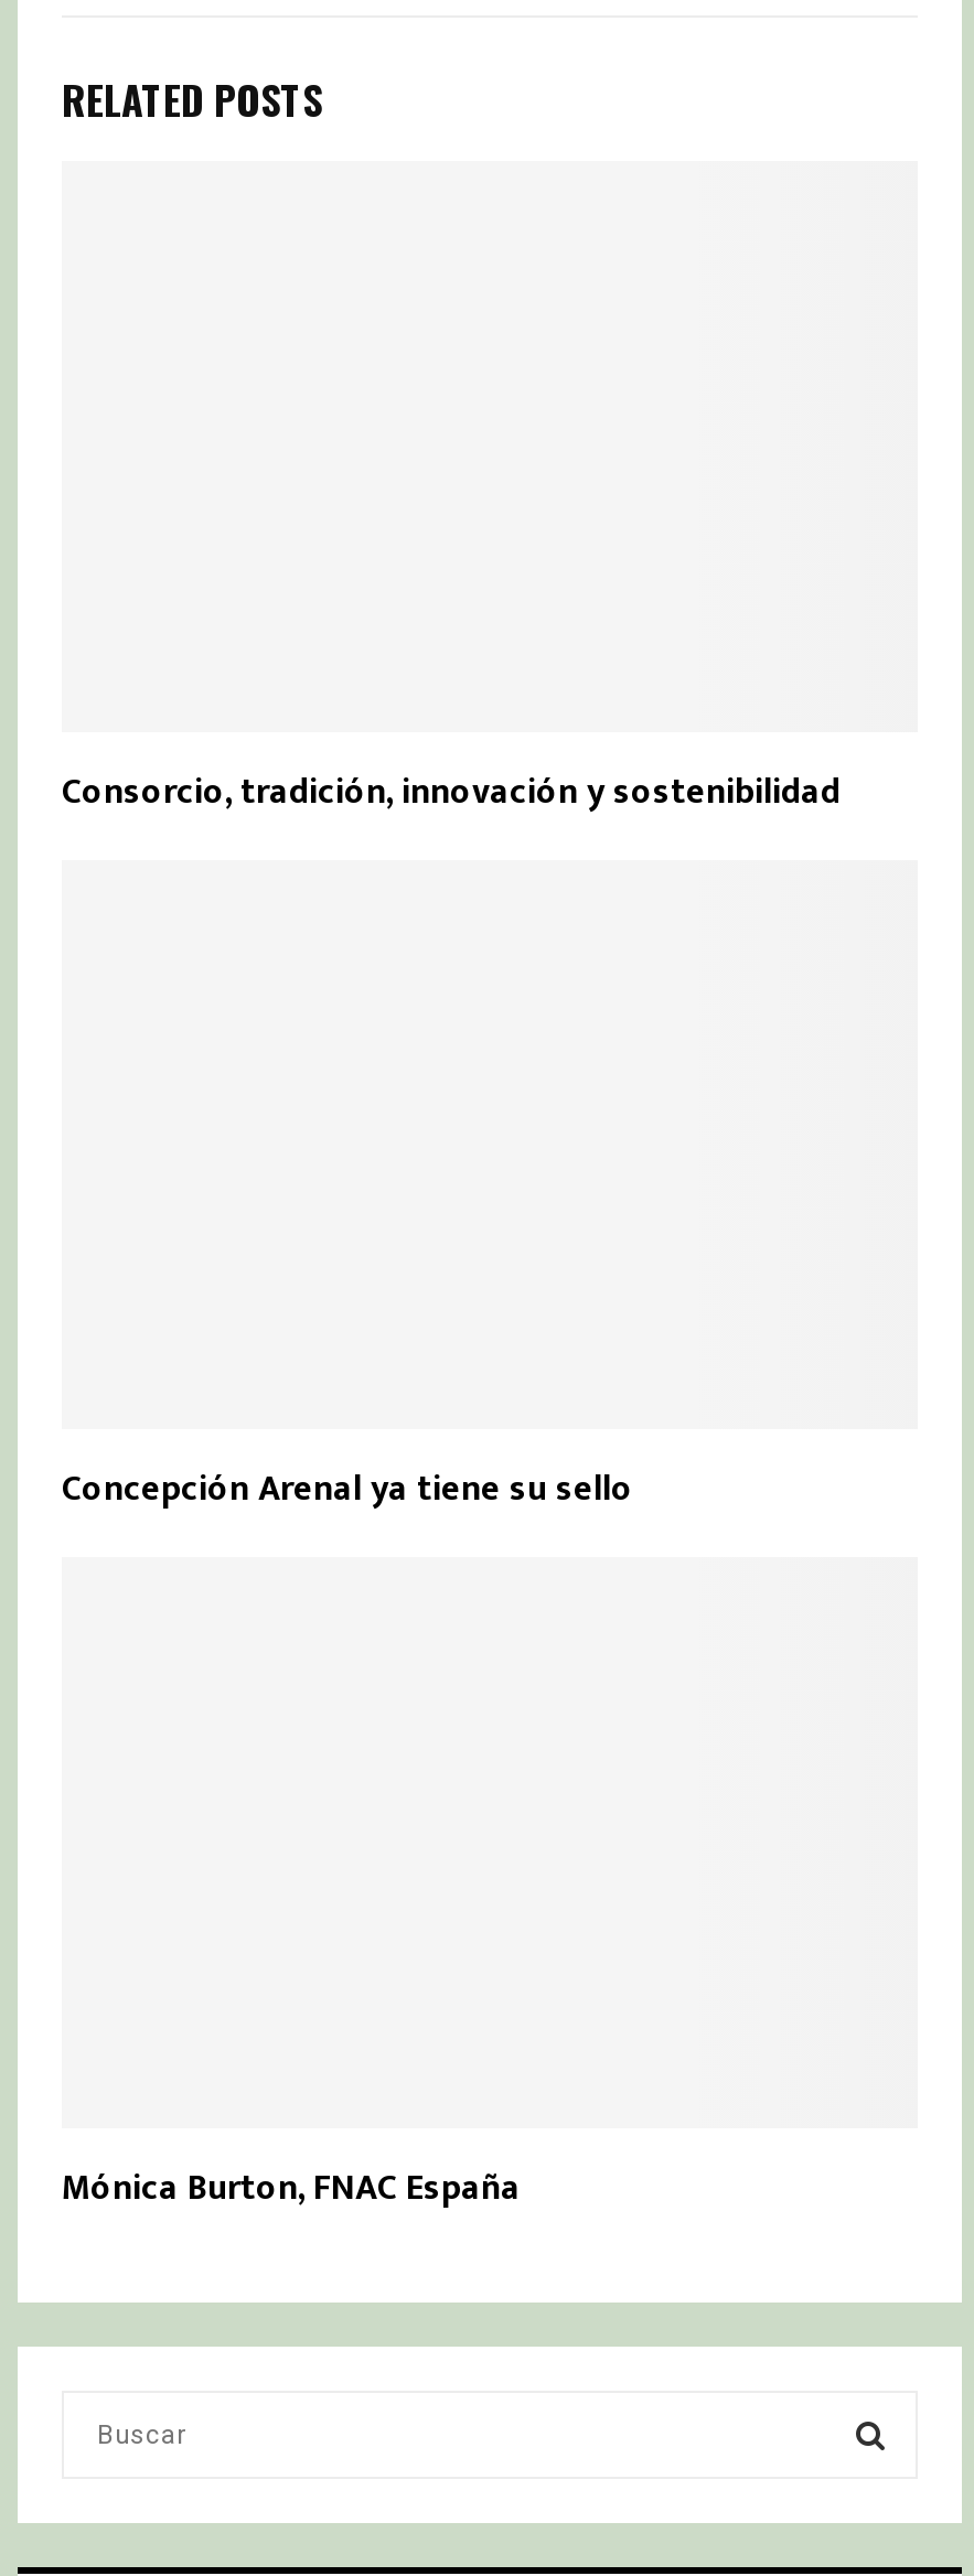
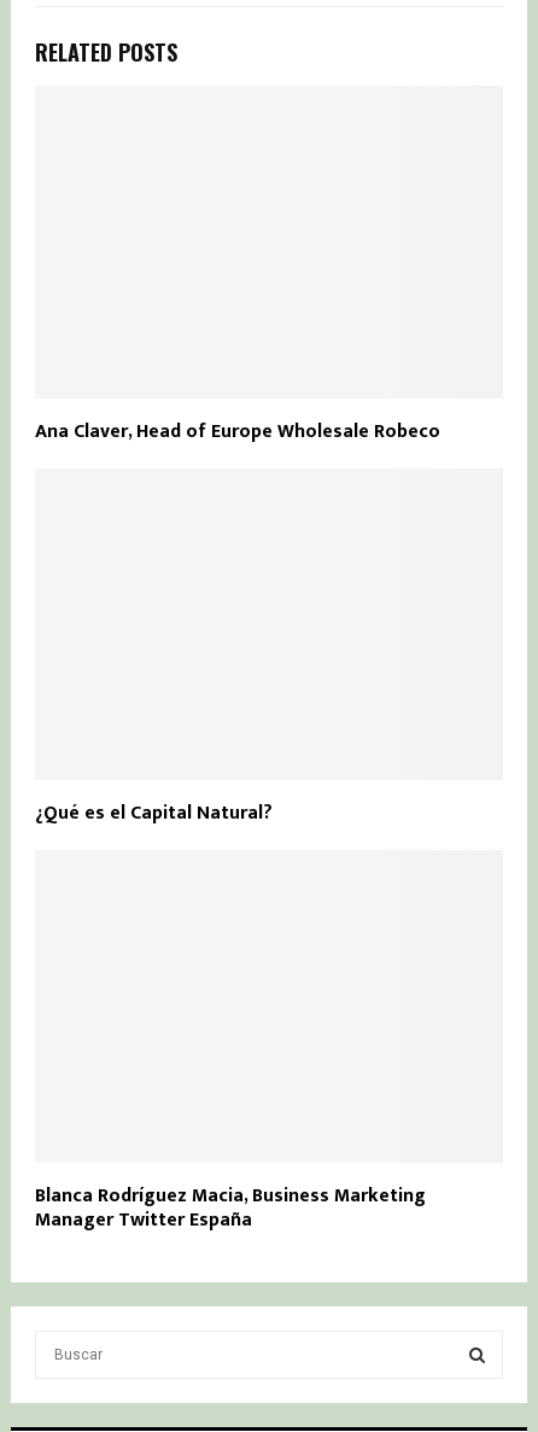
[62,763,841,822] Consorcio, tradición, innovación y sostenibilidad -> [35,415,440,448] Ana Claver, Head of Europe Wholesale Robeco
[62,1461,633,1521] Concepción Arenal ya tiene su sello -> [35,798,273,830] ¿Qué es el Capital Natural?
[62,2159,521,2219] Mónica Burton, FNAC España -> [35,1180,426,1237] Blanca Rodríguez Macia, Business Marketing | Manager Twitter España

